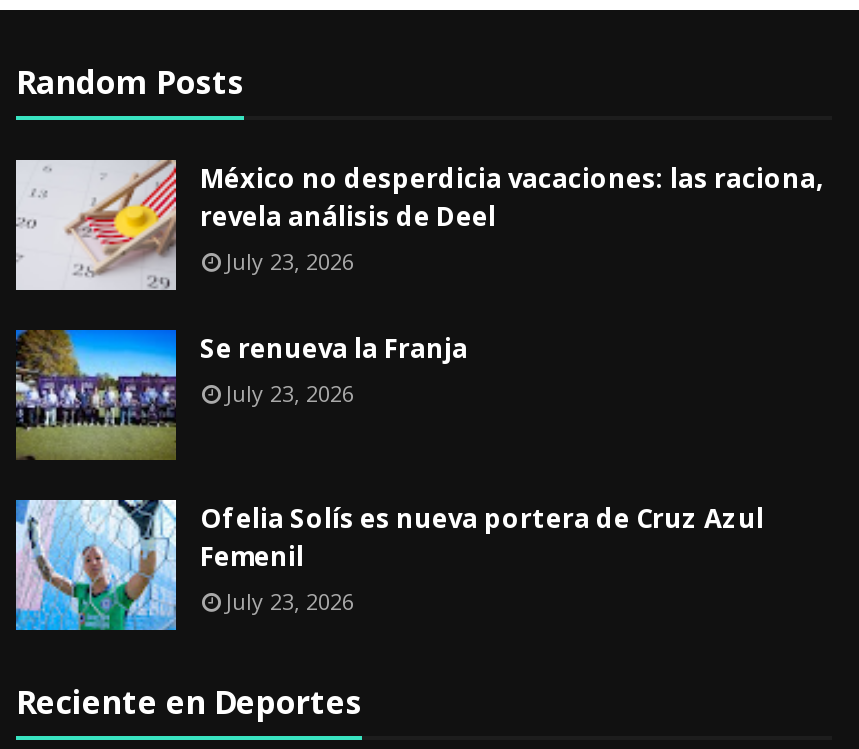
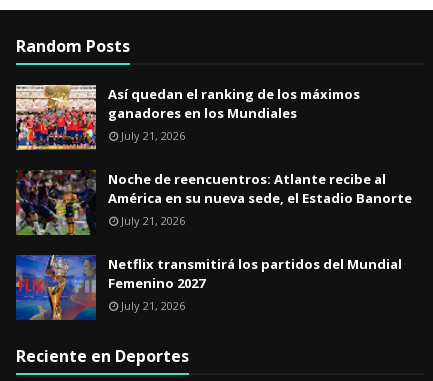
[14,160,824,292] [image] | México no desperdicia vacaciones: las raciona, | revela análisis de Deel | July 23, 2026 -> [15,85,360,150] [image] | Así quedan el ranking de los máximos | ganadores en los Mundiales | July 21, 2026
[14,328,468,460] [image] | Se renueva la Franja | July 23, 2026 -> [15,169,412,235] [image] | Noche de reencuentros: Atlante recibe al | América en su nueva sede, el Estadio Banorte | July 21, 2026
[14,498,764,632] [image] | Ofelia Solís es nueva portera de Cruz Azul | Femenil | July 23, 2026 -> [15,254,402,321] [image] | Netflix transmitirá los partidos del Mundial | Femenino 2027 | July 21, 2026

